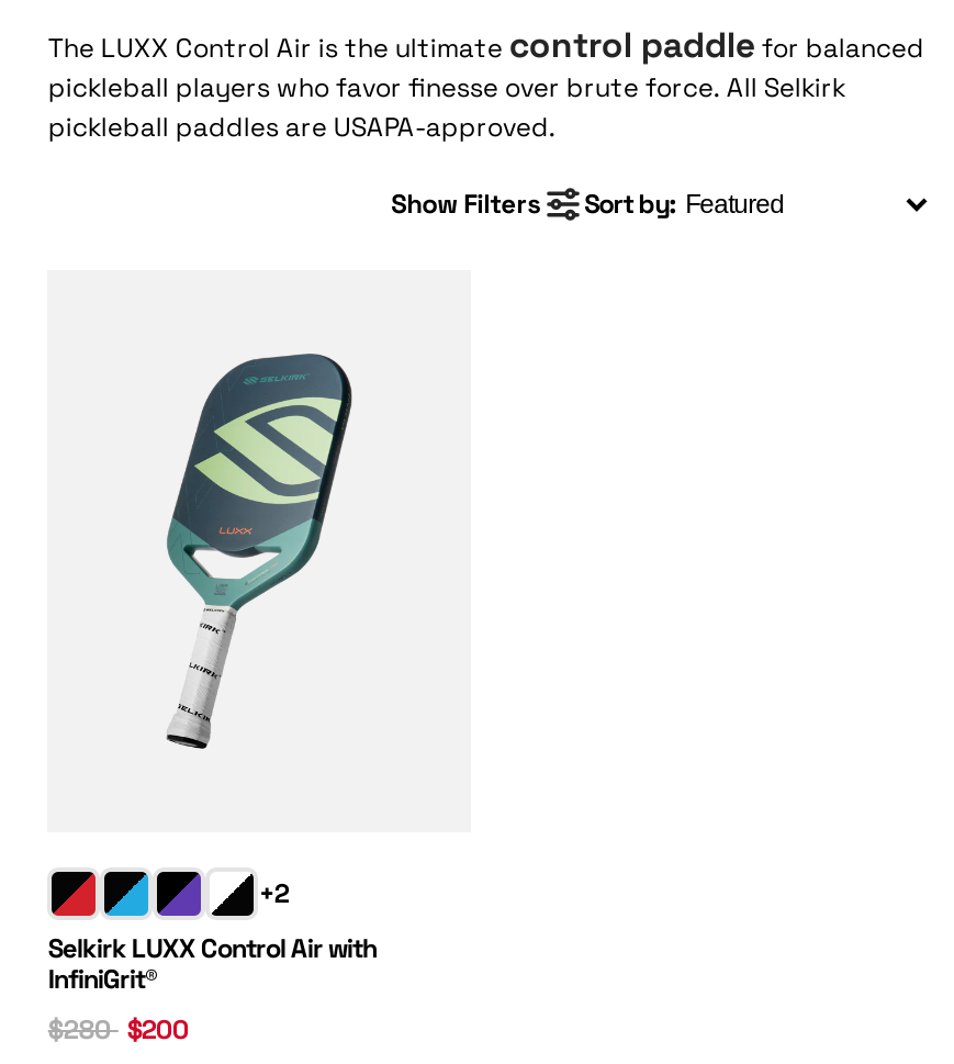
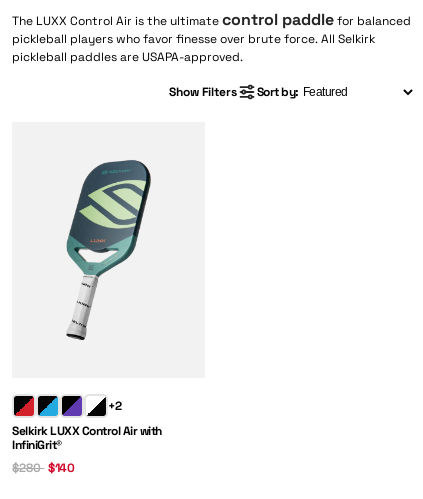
[48,1012,189,1048] $280 $200 -> [12,460,74,476] $280 $140

